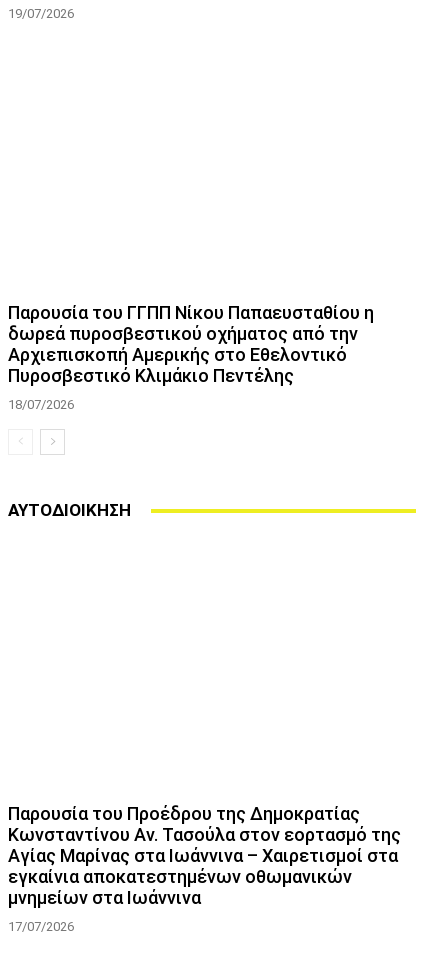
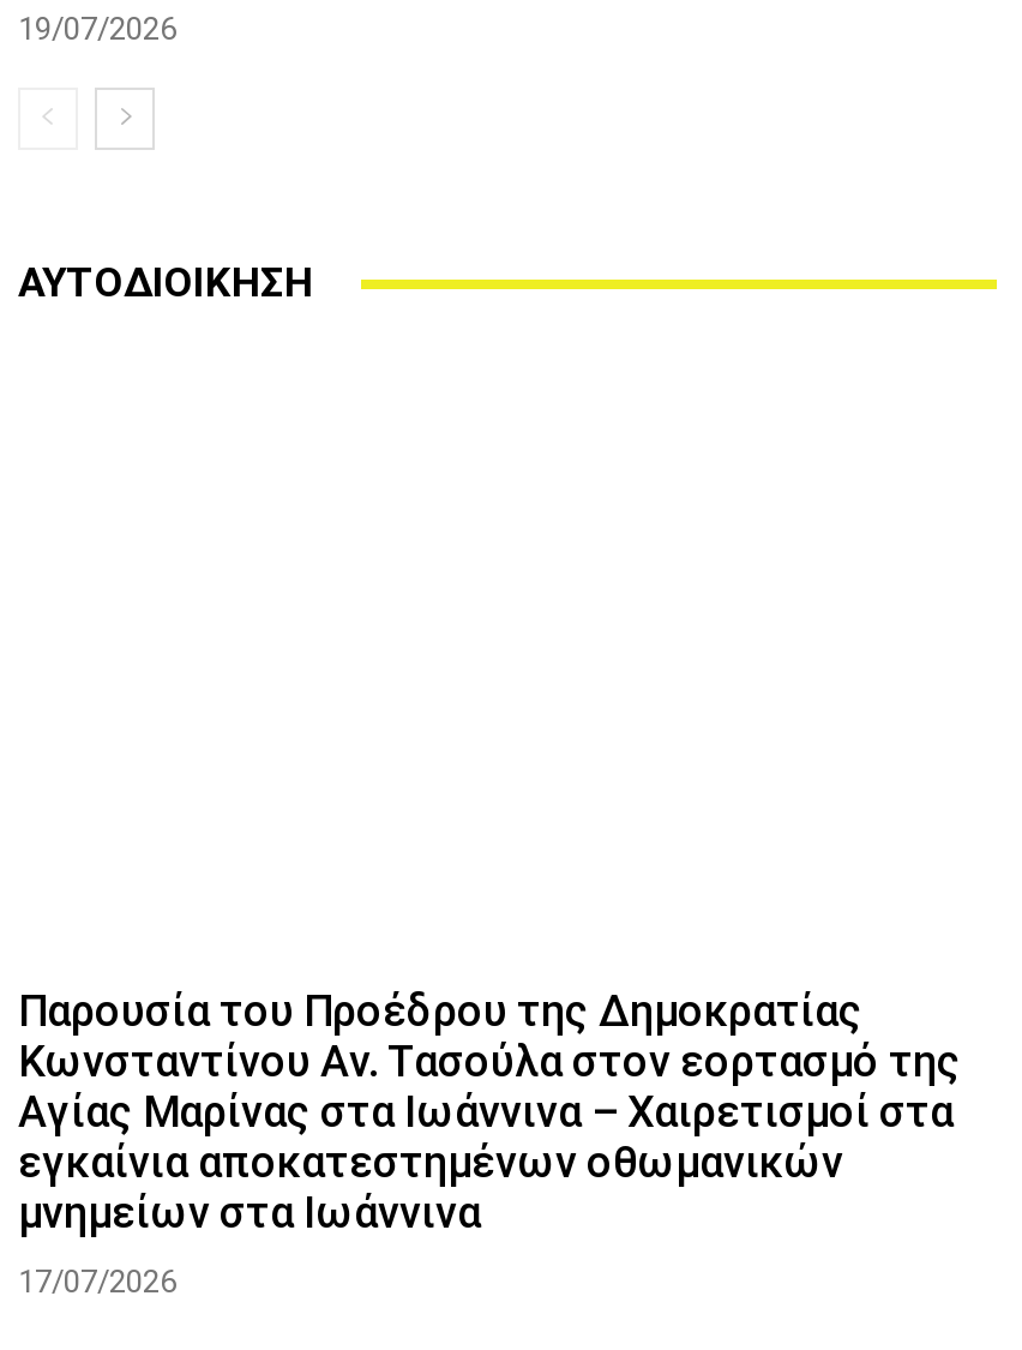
[8,302,374,412] Παρουσία του ΓΓΠΠ Νίκου Παπαευσταθίου η | δωρεά πυροσβεστικού οχήματος από την | Αρχιεπισκοπή Αμερικής στο Εθελοντικό | Πυροσβεστικό Κλιμάκιο Πεντέλης | 18/07/2026 -> none

